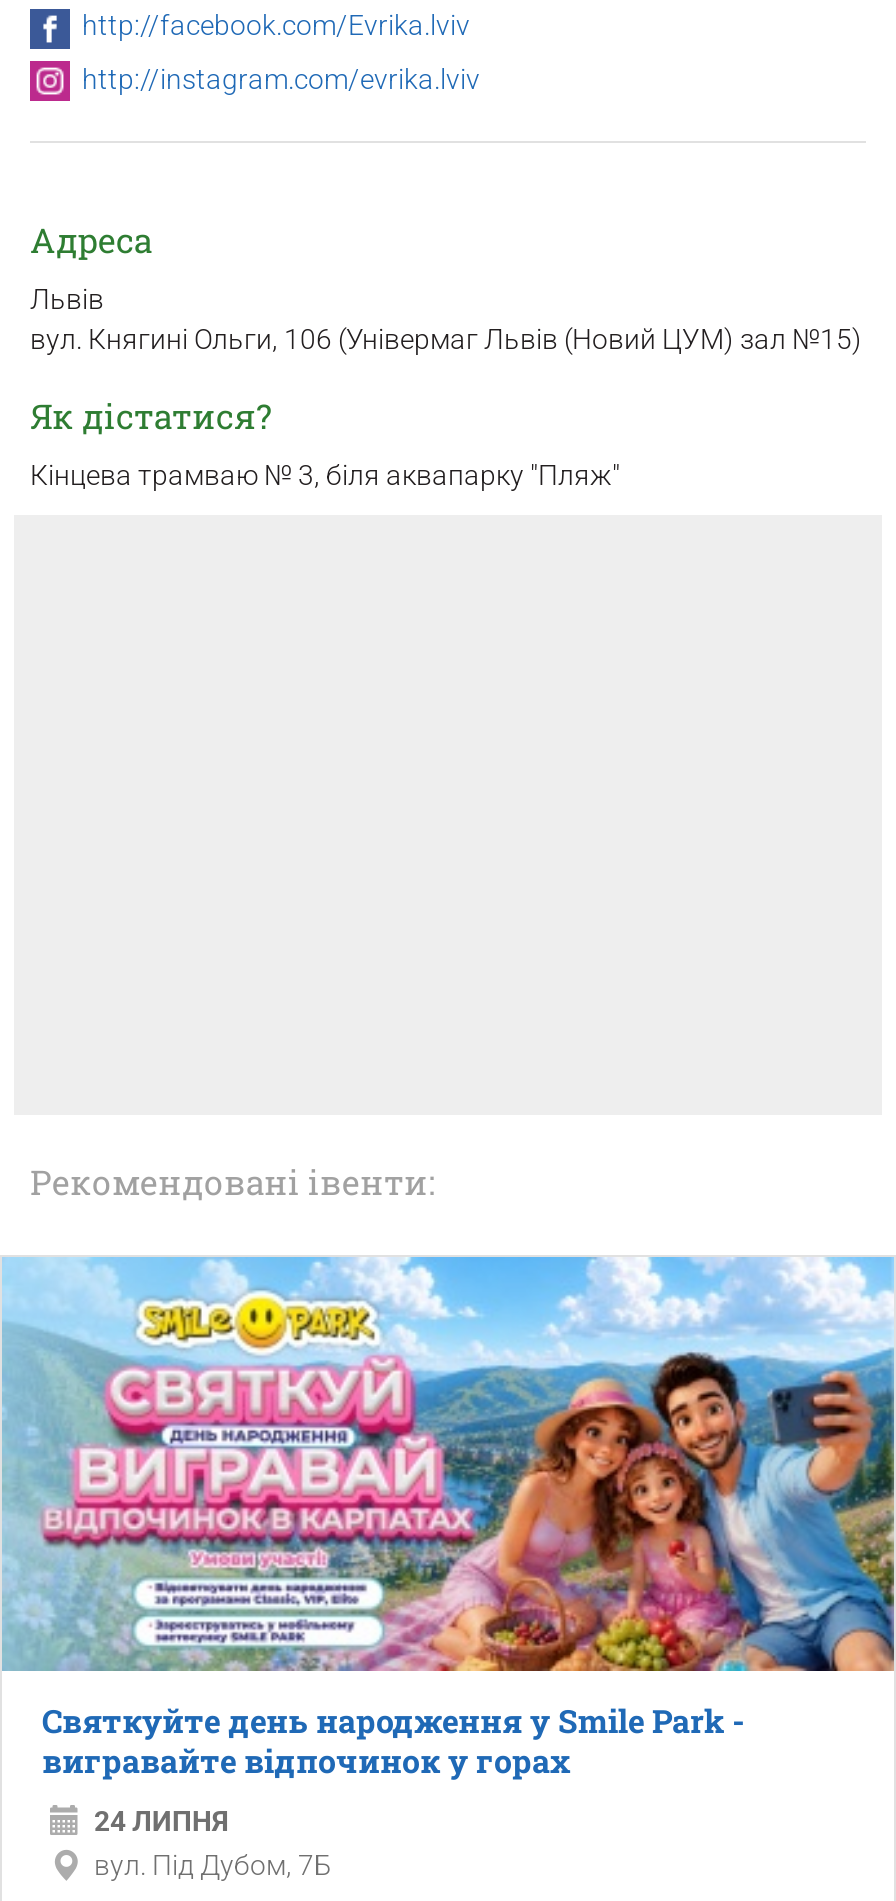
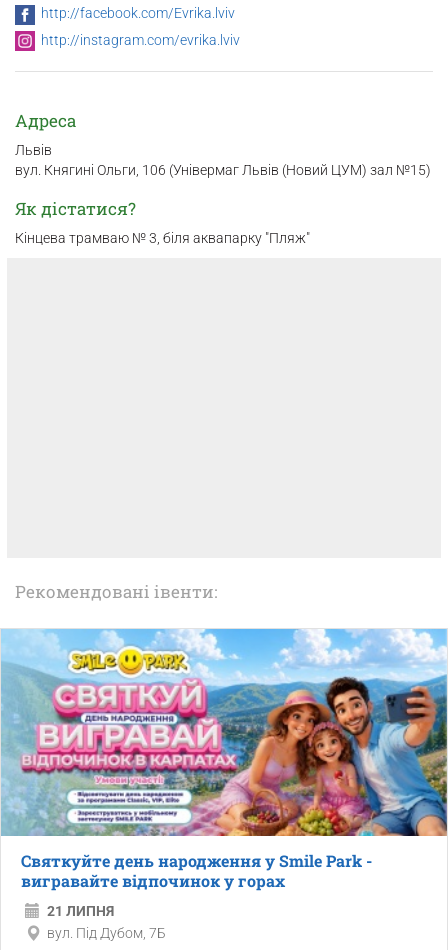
[94,1804,228,1836] 24 ЛИПНЯ -> [47,903,114,919] 21 ЛИПНЯ

